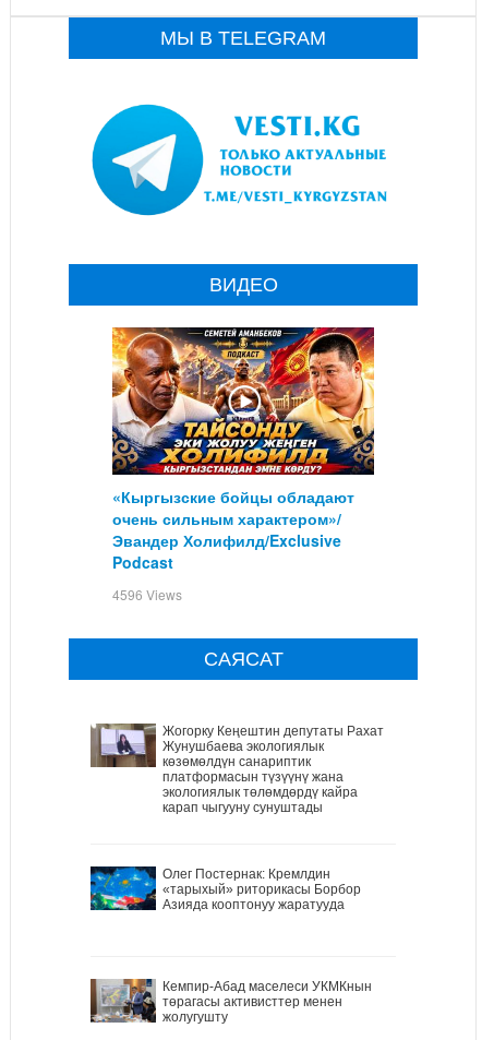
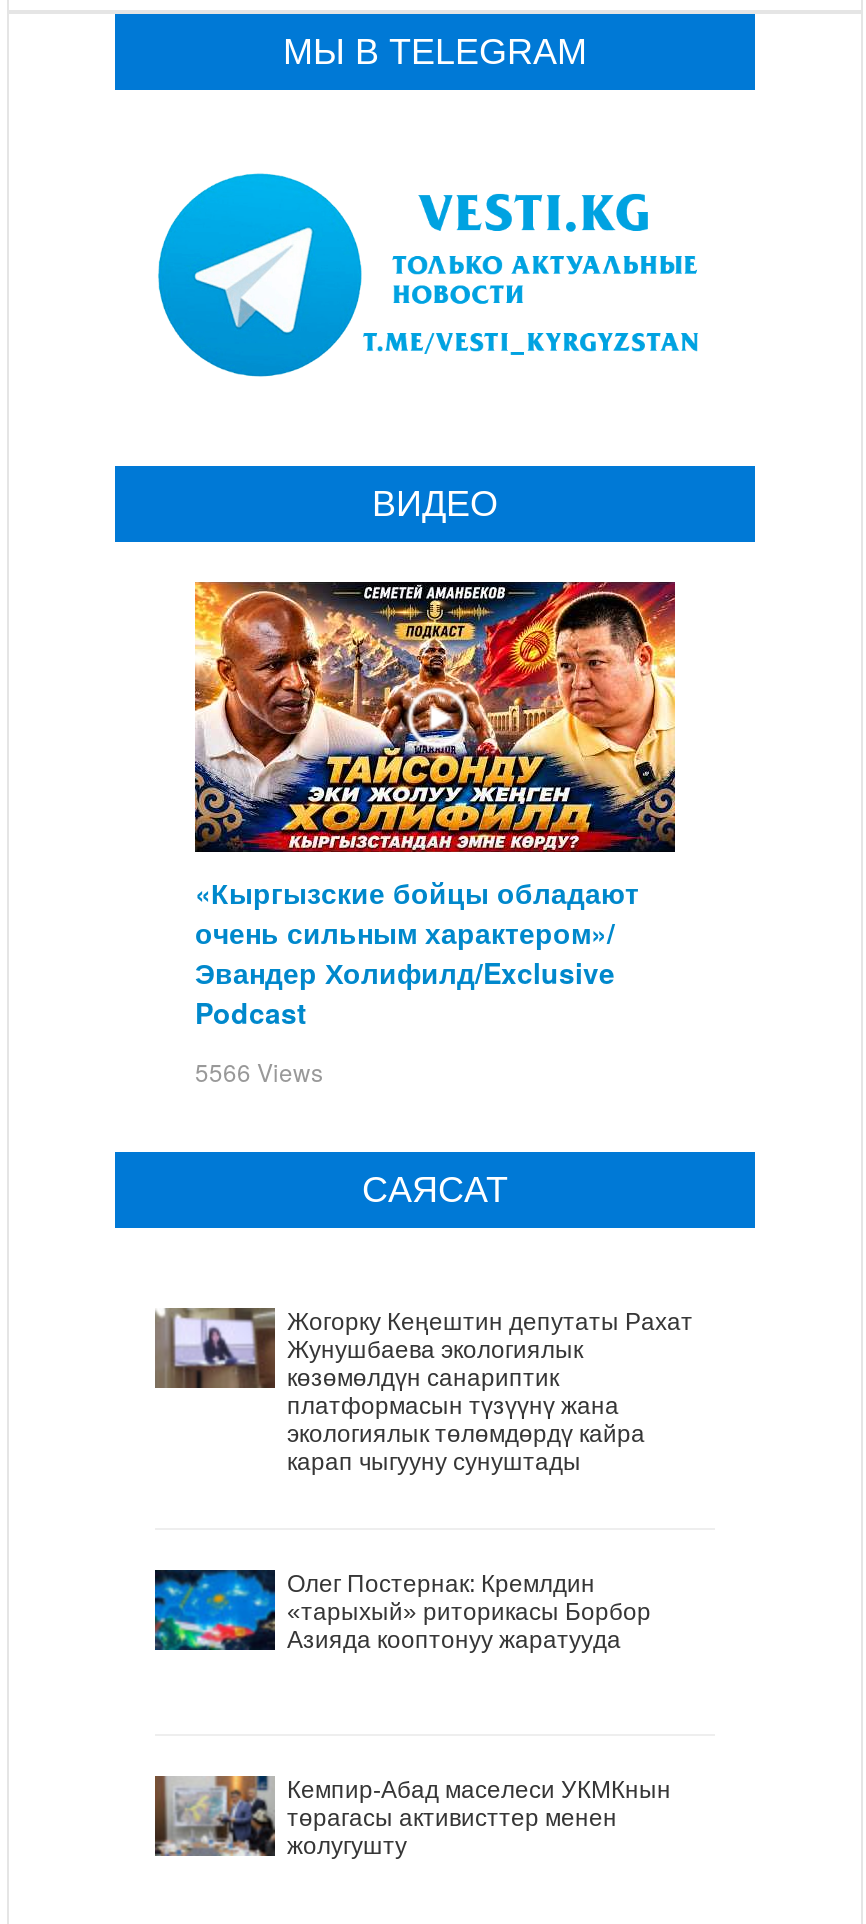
[112,585,182,603] 4596 Views -> [195,1054,323,1088] 5566 Views

